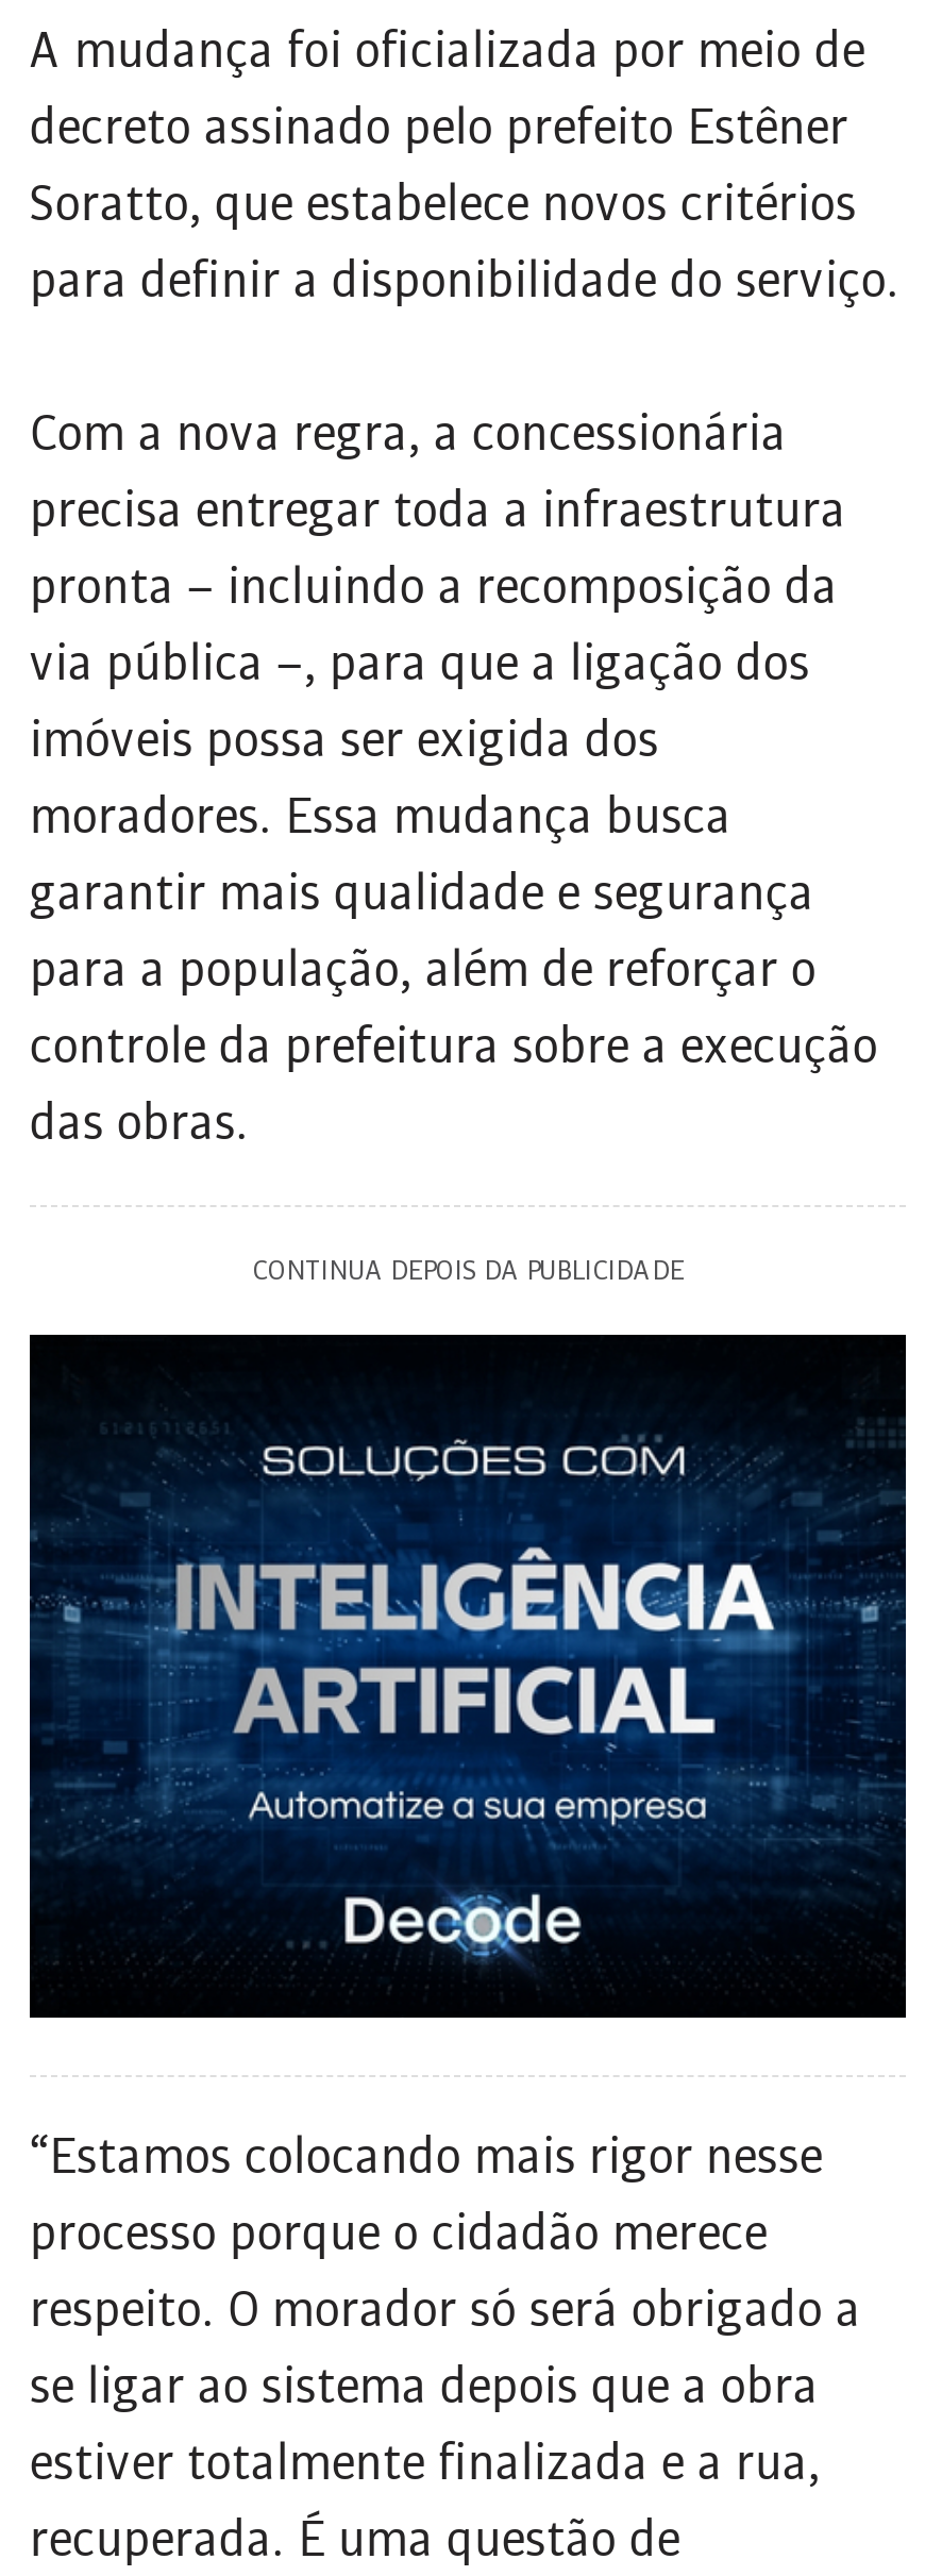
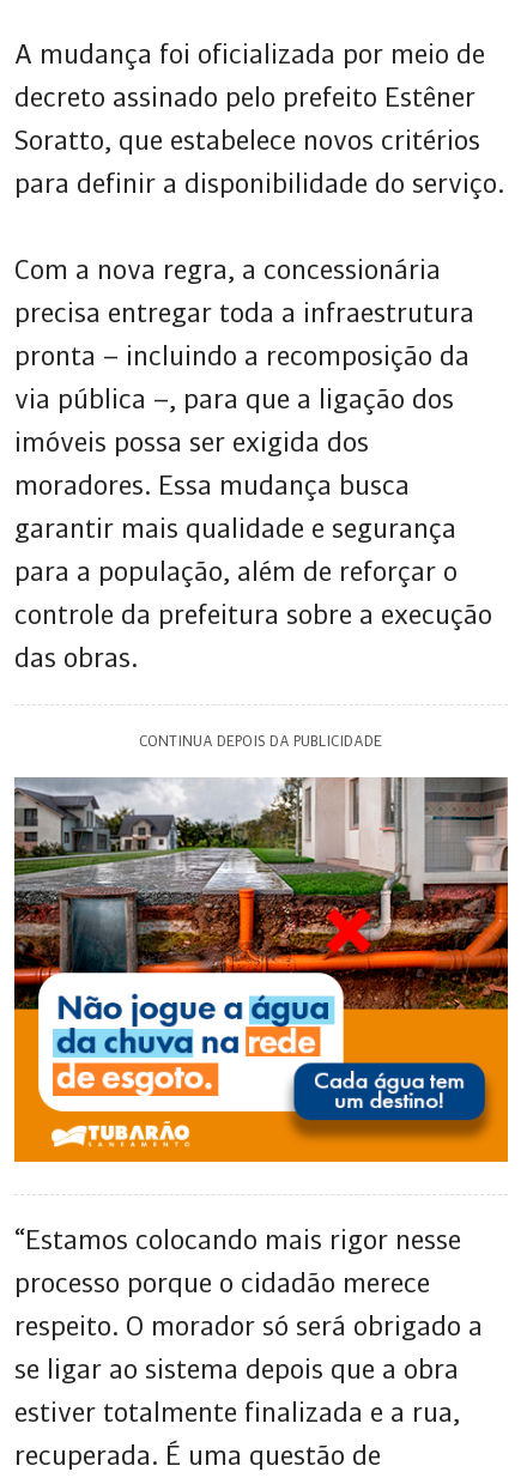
[28,1333,908,2020] [image] -> [13,776,509,1163] [image]

